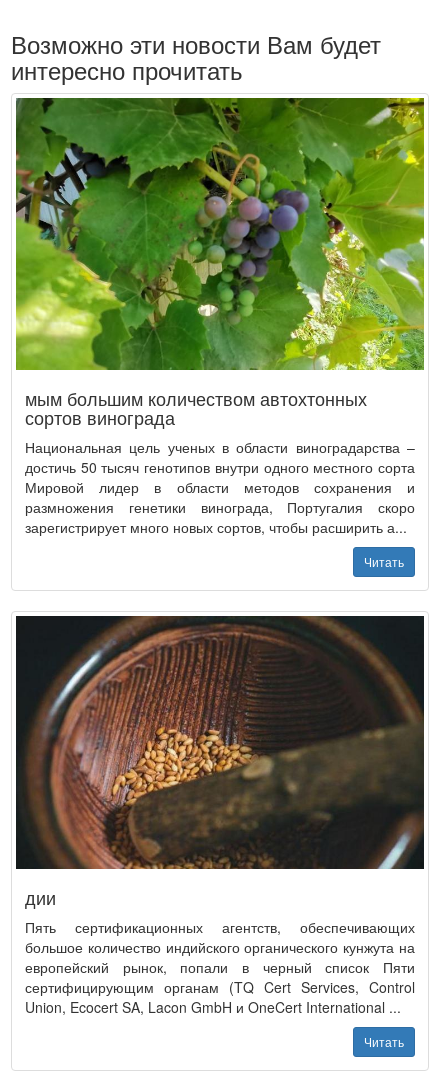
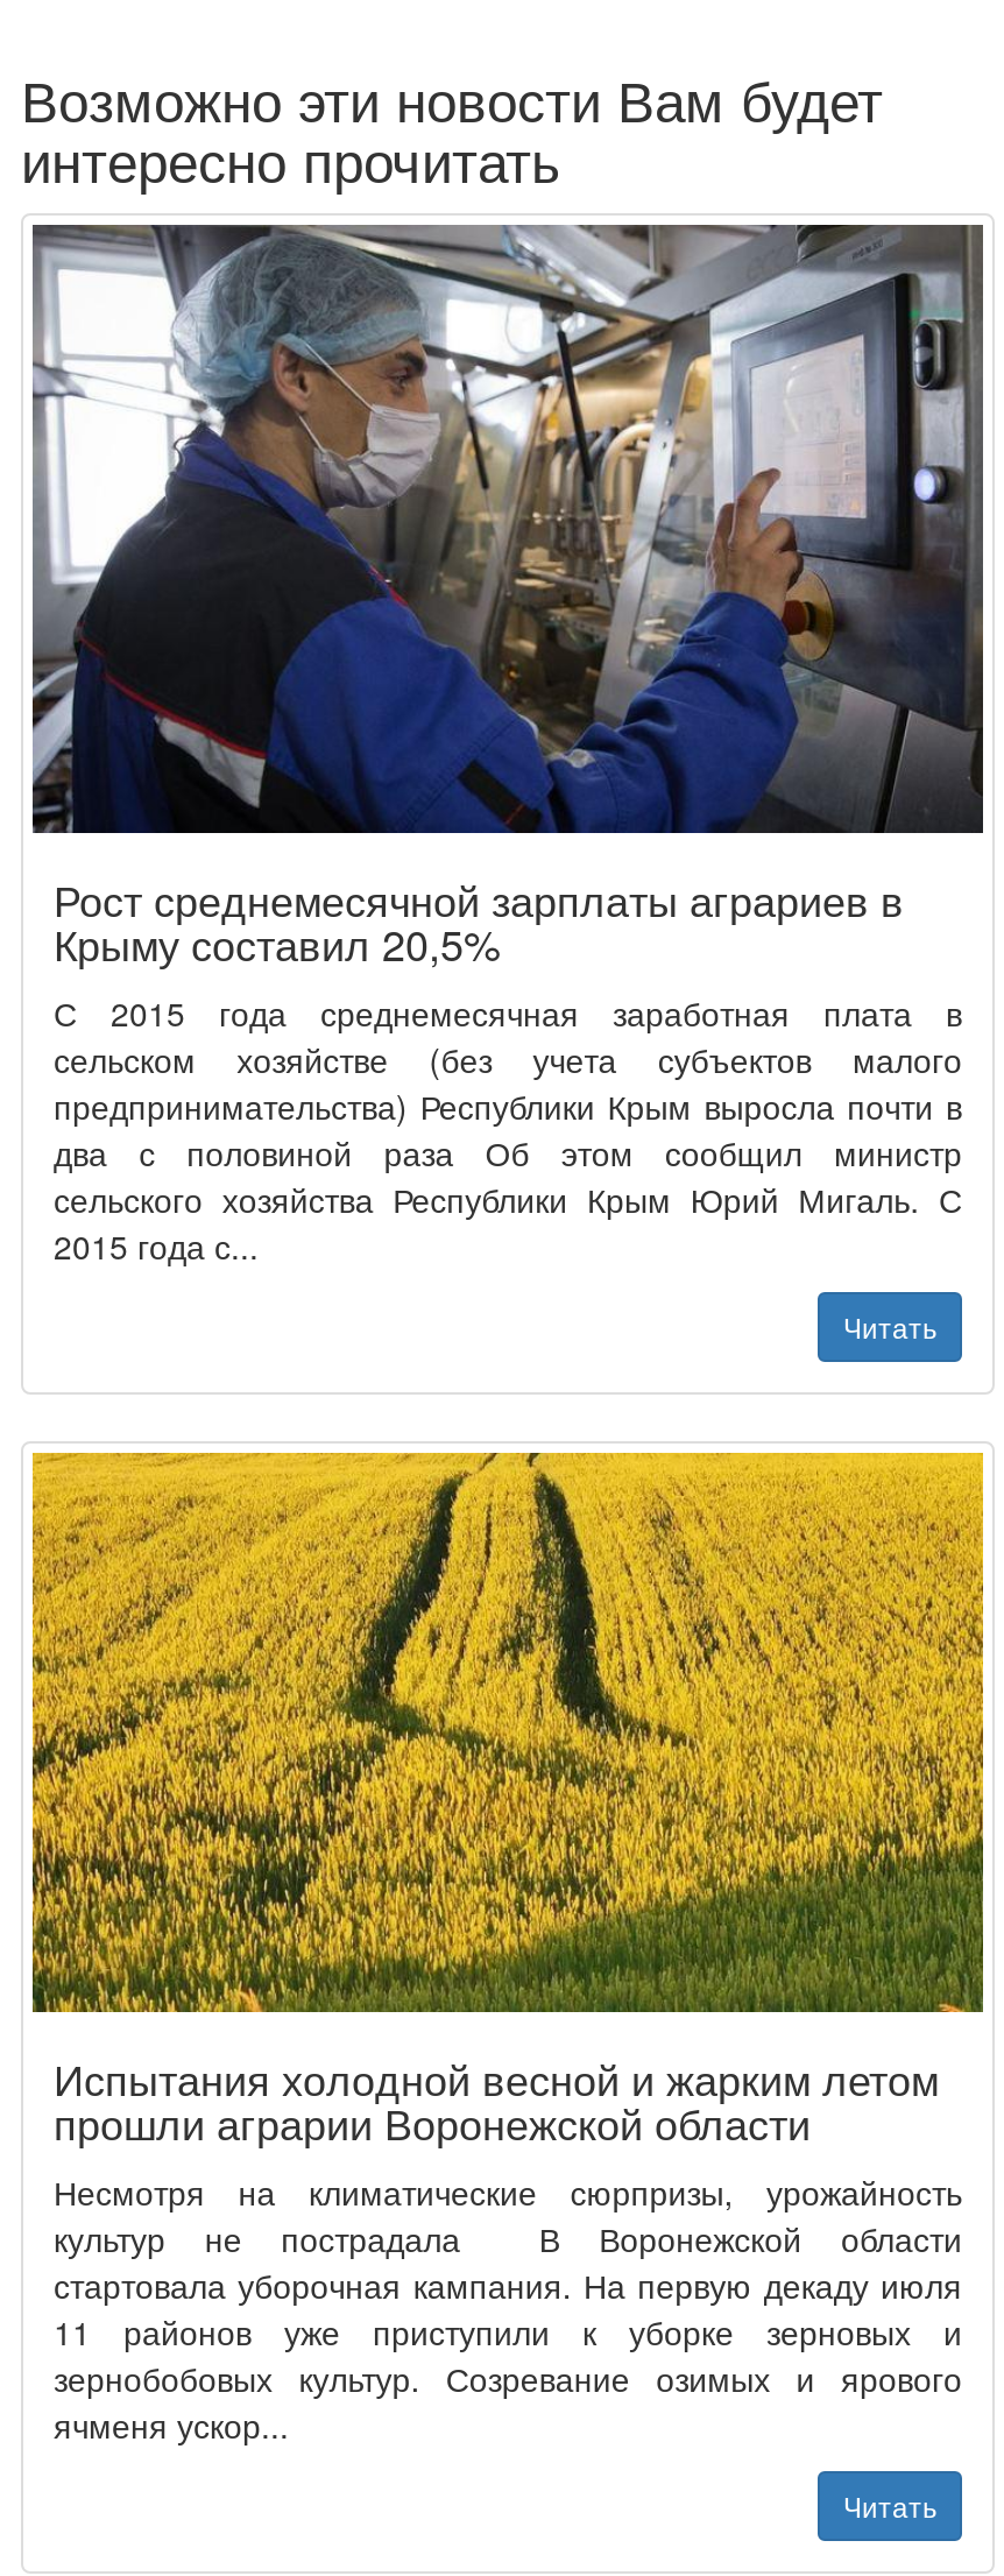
[15,97,425,537] [image] | мым большим количеством автохтонных | сортов винограда | Национальная цель ученых в области виноградарства – | достичь 50 тысяч генотипов внутри одного местного сорта | Мировой лидер в области методов сохранения и | размножения генетики винограда, Португалия скоро | зарегистрирует много новых сортов, чтобы расширить а... -> [30,223,985,1269] [image] | Рост среднемесячной зарплаты аграриев в | Крыму составил 20,5% | С 2015 года среднемесячная заработная плата в | сельском хозяйстве (без учета субъектов малого | предпринимательства) Республики Крым выросла почти в | два с половиной раза Об этом сообщил министр | сельского хозяйства Республики Крым Юрий Мигаль. С | 2015 года с...
[15,615,425,1017] [image] | дии | Пять сертификационных агентств, обеспечивающих | большое количество индийского органического кунжута на | европейский рынок, попали в черный список Пяти | сертифицирующим органам (TQ Cert Services, Control | Union, Ecocert SA, Lacon GmbH и OneCert International ... -> [30,1451,985,2447] [image] | Испытания холодной весной и жарким летом | прошли аграрии Воронежской области | Несмотря на климатические сюрпризы, урожайность | культур не пострадала В Воронежской области | стартовала уборочная кампания. На первую декаду июля | 11 районов уже приступили к уборке зерновых и | зернобобовых культур. Созревание озимых и ярового | ячменя ускор...

